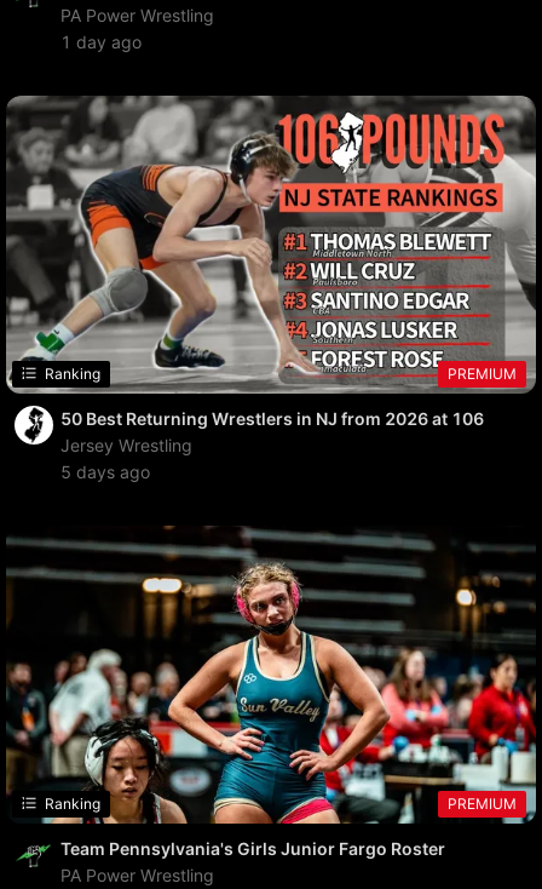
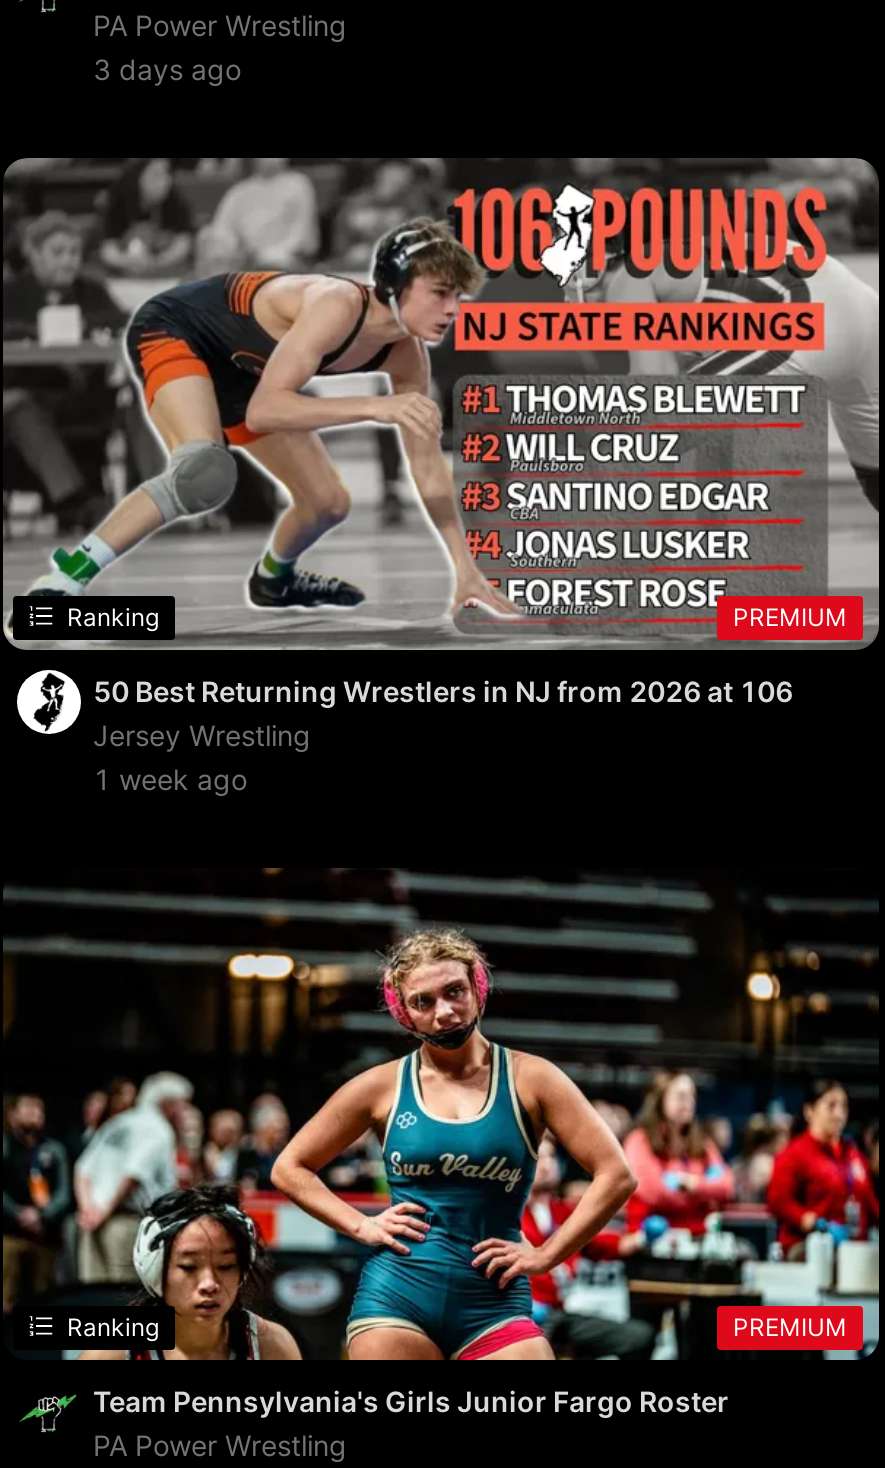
[60,31,142,52] 1 day ago -> [93,51,241,85] 3 days ago
[60,461,150,482] 5 days ago -> [93,762,247,796] 1 week ago

